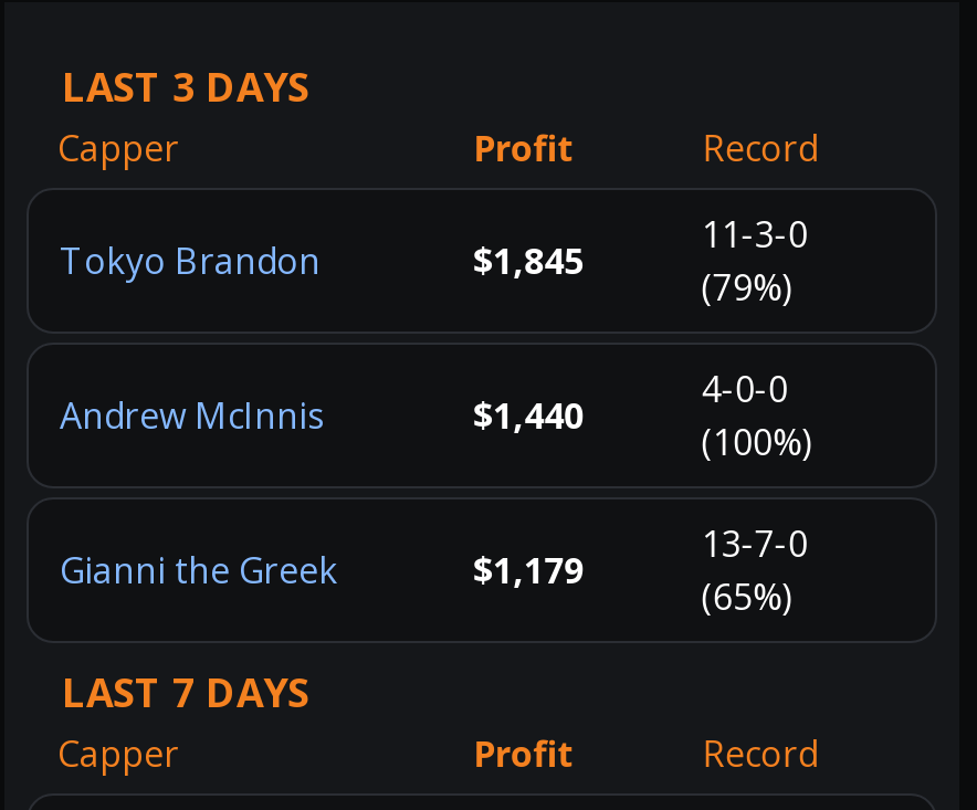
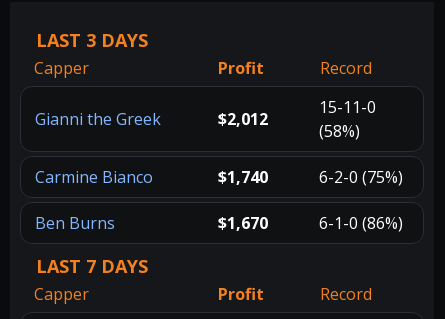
[60,211,807,441] 11-3-0 | (79%) | Andrew McInnis | $1,440 -> none
[60,238,584,286] Tokyo Brandon | $1,845 -> none
[701,366,812,467] 4-0-0 | (100%) -> none
[701,520,807,622] 13-7-0 | (65%) -> [35,96,403,234] 15-11-0 | (58%) | Carmine Bianco | $1,740 | 6-2-0 (75%) | Ben Burns | $1,670 | 6-1-0 (86%)
moved [60,547,338,596] -> [35,108,161,130]: Gianni the Greek
[473,547,584,596] $1,179 -> [218,108,268,130] $2,012

